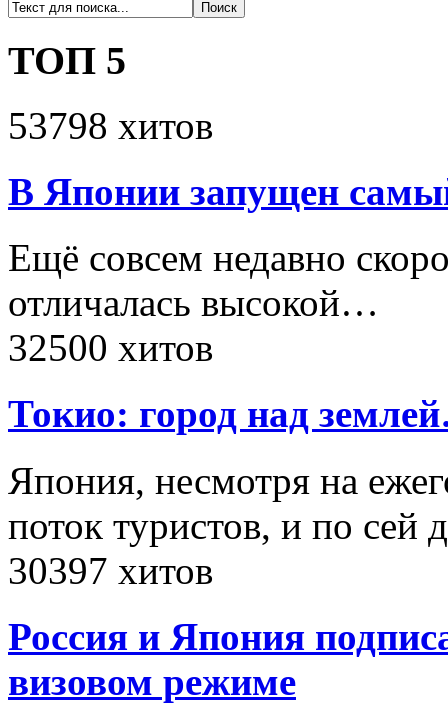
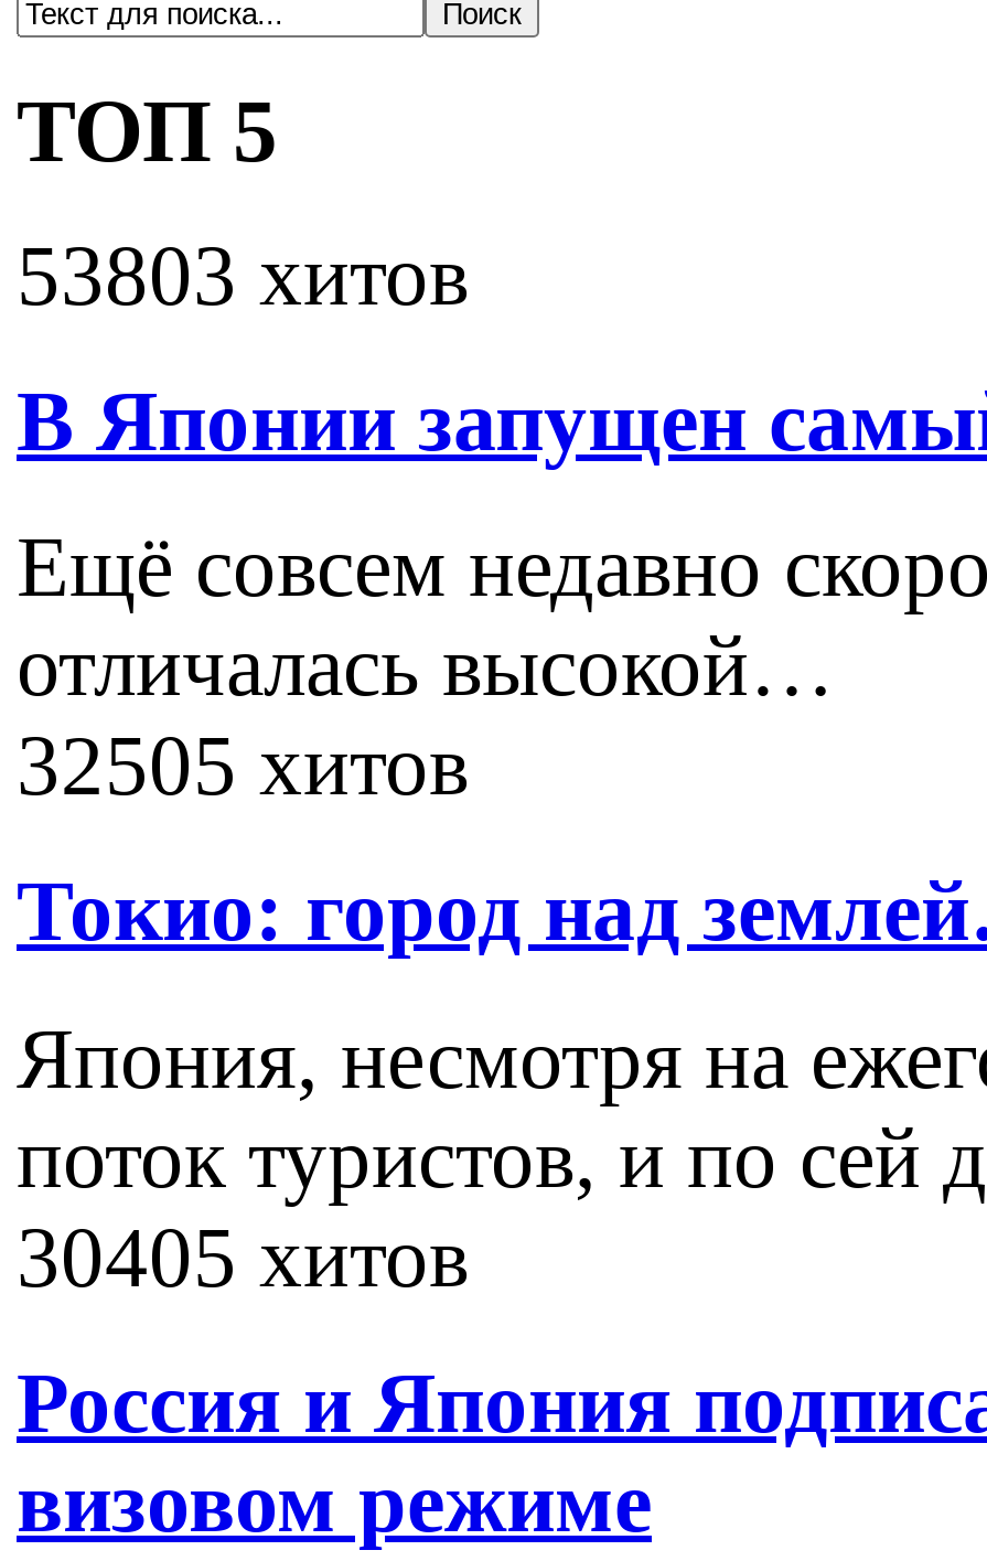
[8,104,213,147] 53798 хитов -> [17,226,469,321] 53803 хитов
[8,326,213,369] 32500 хитов -> [17,718,469,812] 32505 хитов
[8,549,213,592] 30397 хитов -> [17,1208,469,1303] 30405 хитов

